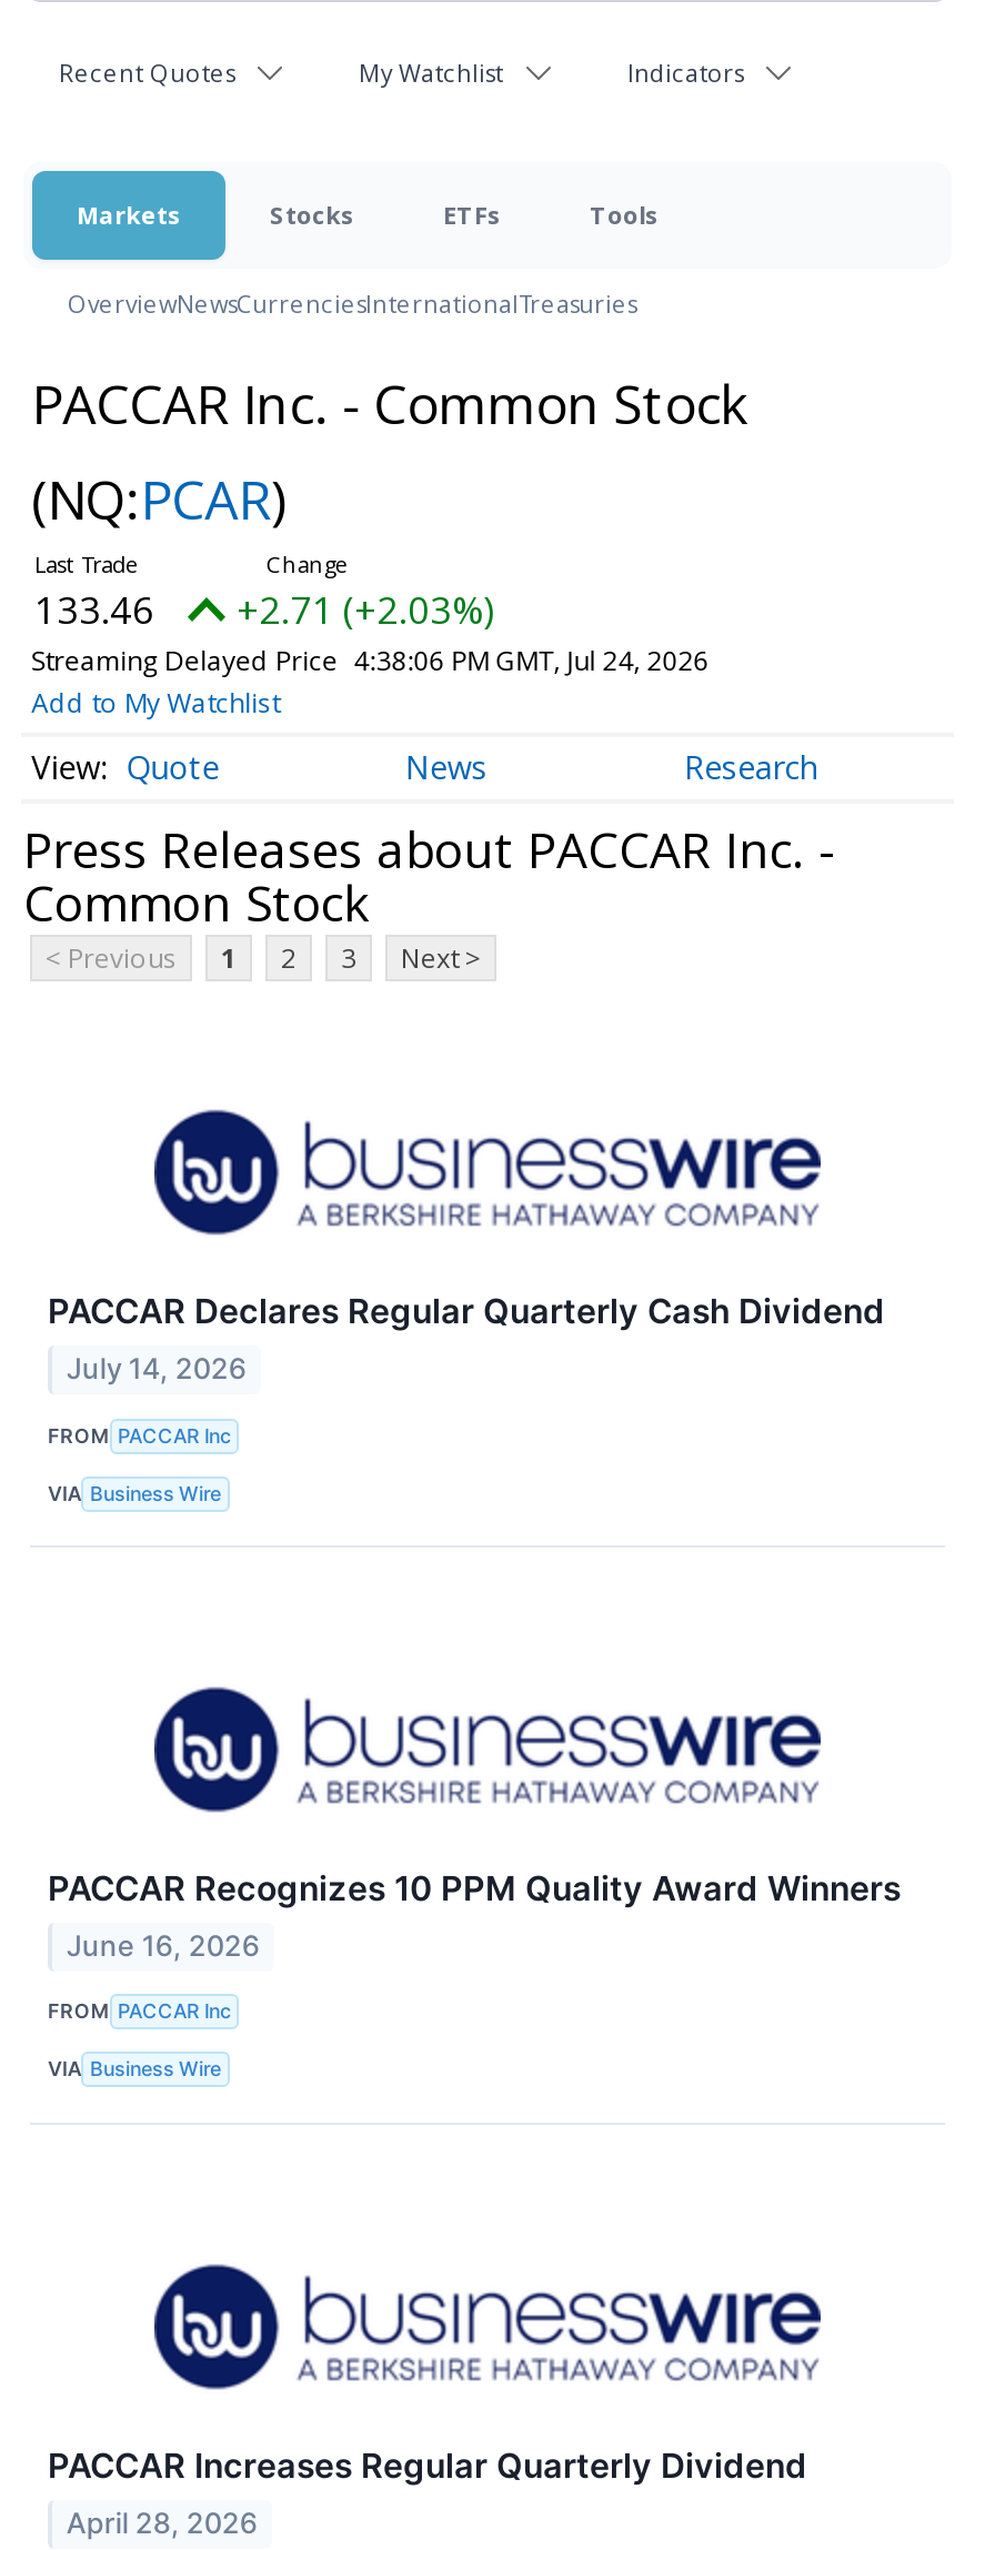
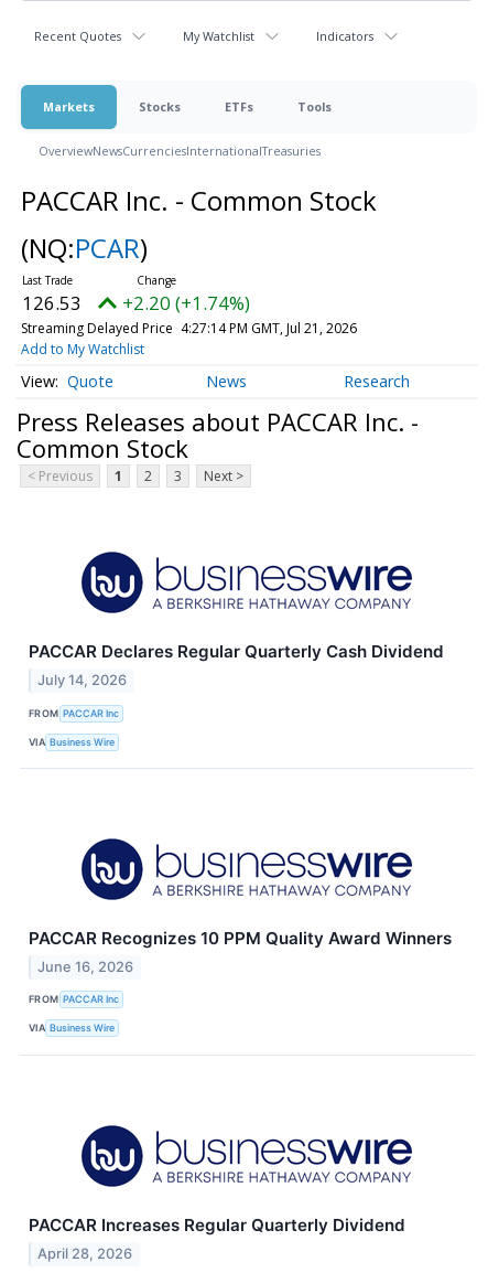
[34,584,154,635] 133.46 -> [22,290,82,315] 126.53
[237,584,494,635] +2.71 (+2.03%) -> [122,290,250,315] +2.20 (+1.74%)
[31,642,709,679] Streaming Delayed Price 4:38:06 PM GMT, Jul 24, 2026 -> [20,319,357,338] Streaming Delayed Price 4:27:14 PM GMT, Jul 21, 2026

